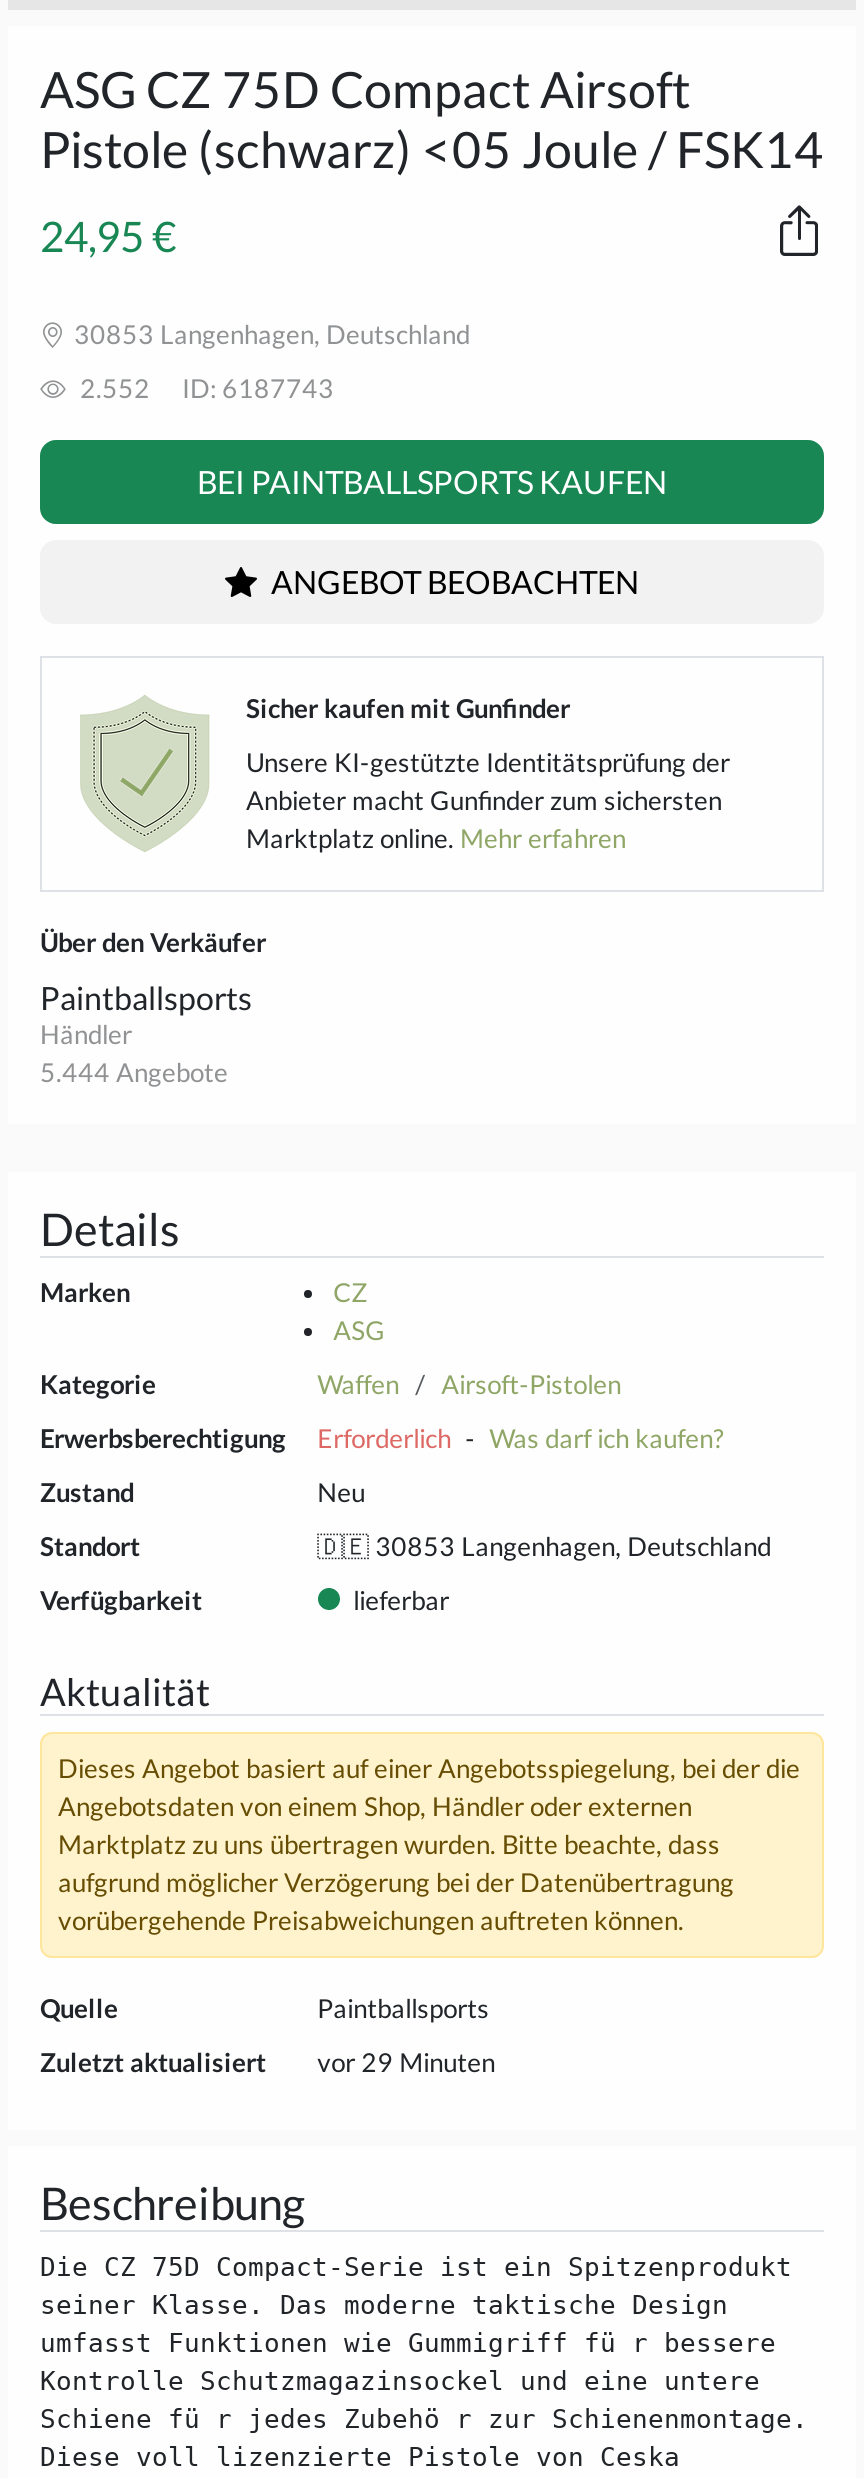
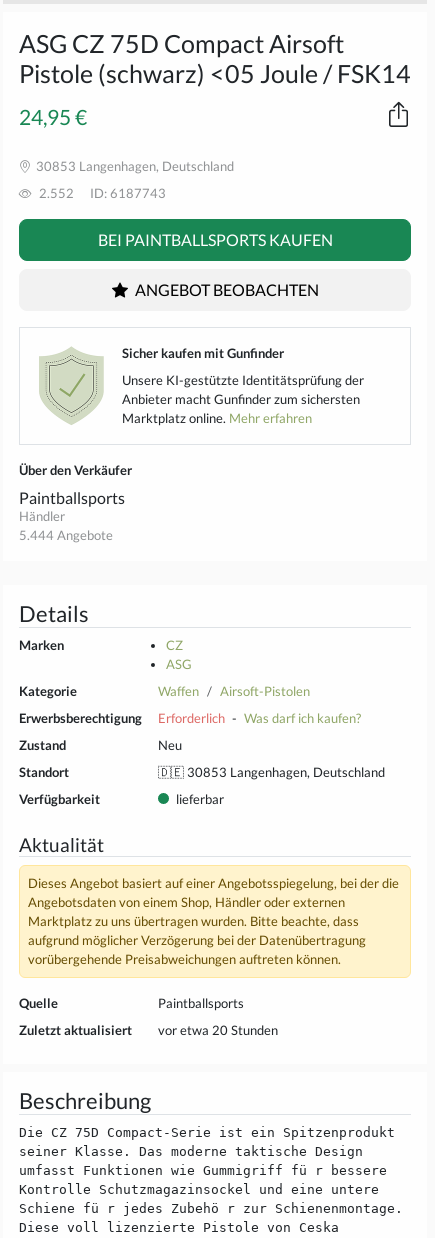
[317,2046,495,2078] vor 29 Minuten -> [158,1022,278,1038] vor etwa 20 Stunden

